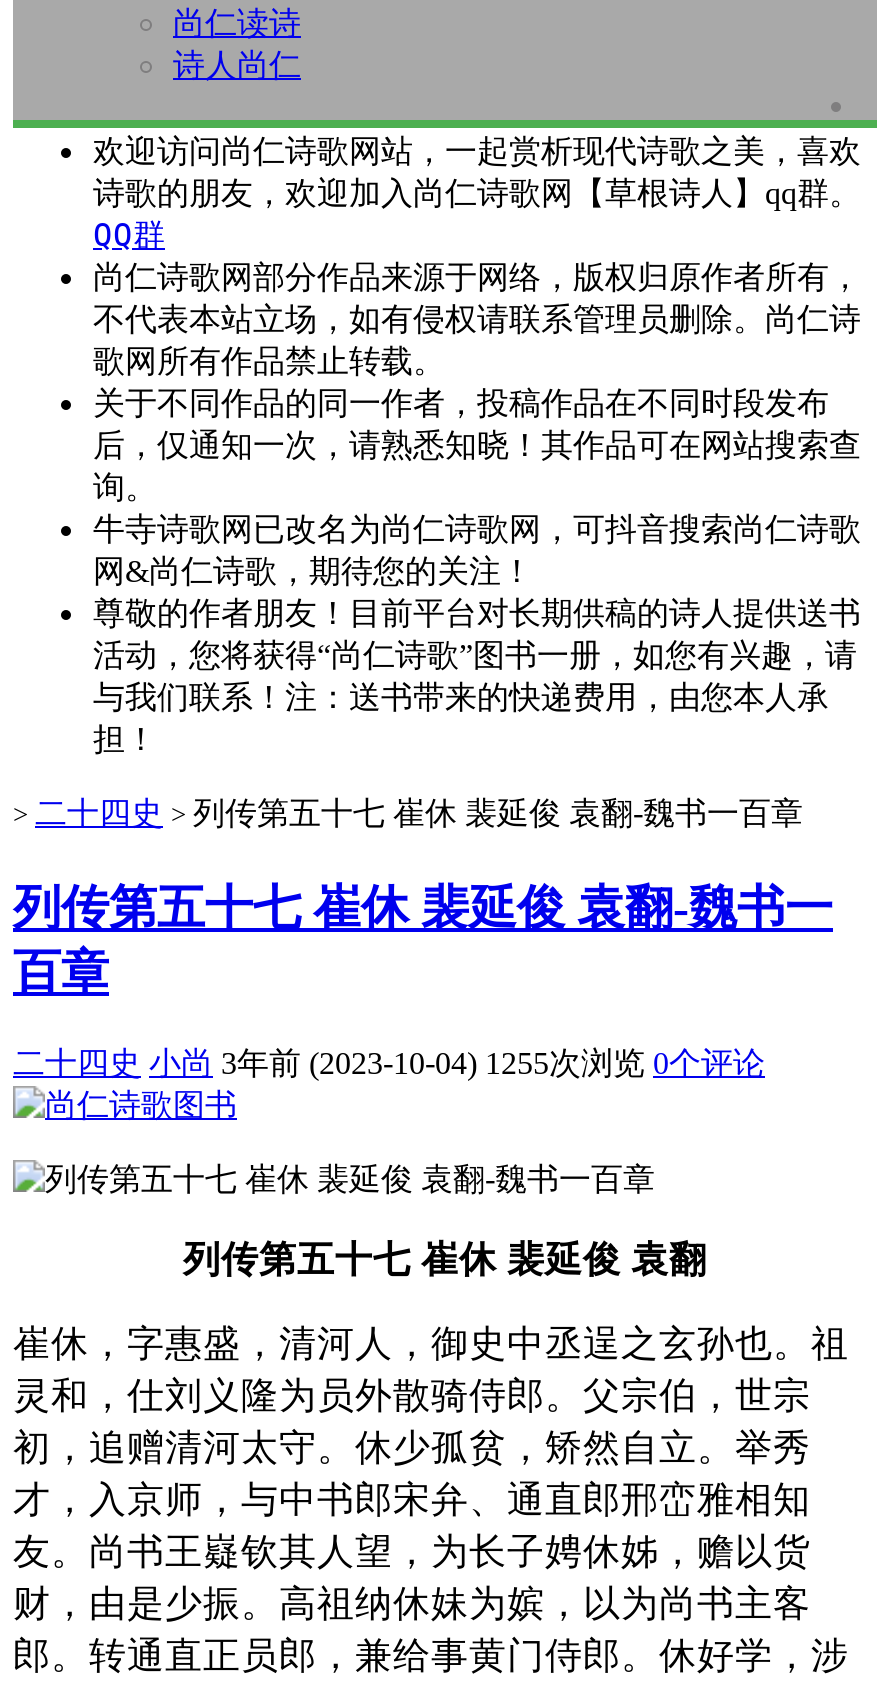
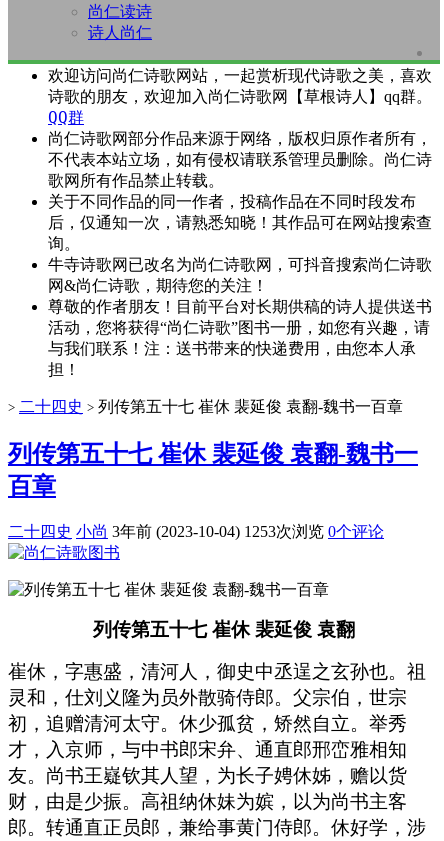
[13,1046,765,1080] 二十四史 小尚 3年前 (2023-10-04) 1255次浏览 0个评论 -> [8,523,384,540] 二十四史 小尚 3年前 (2023-10-04) 1253次浏览 0个评论

